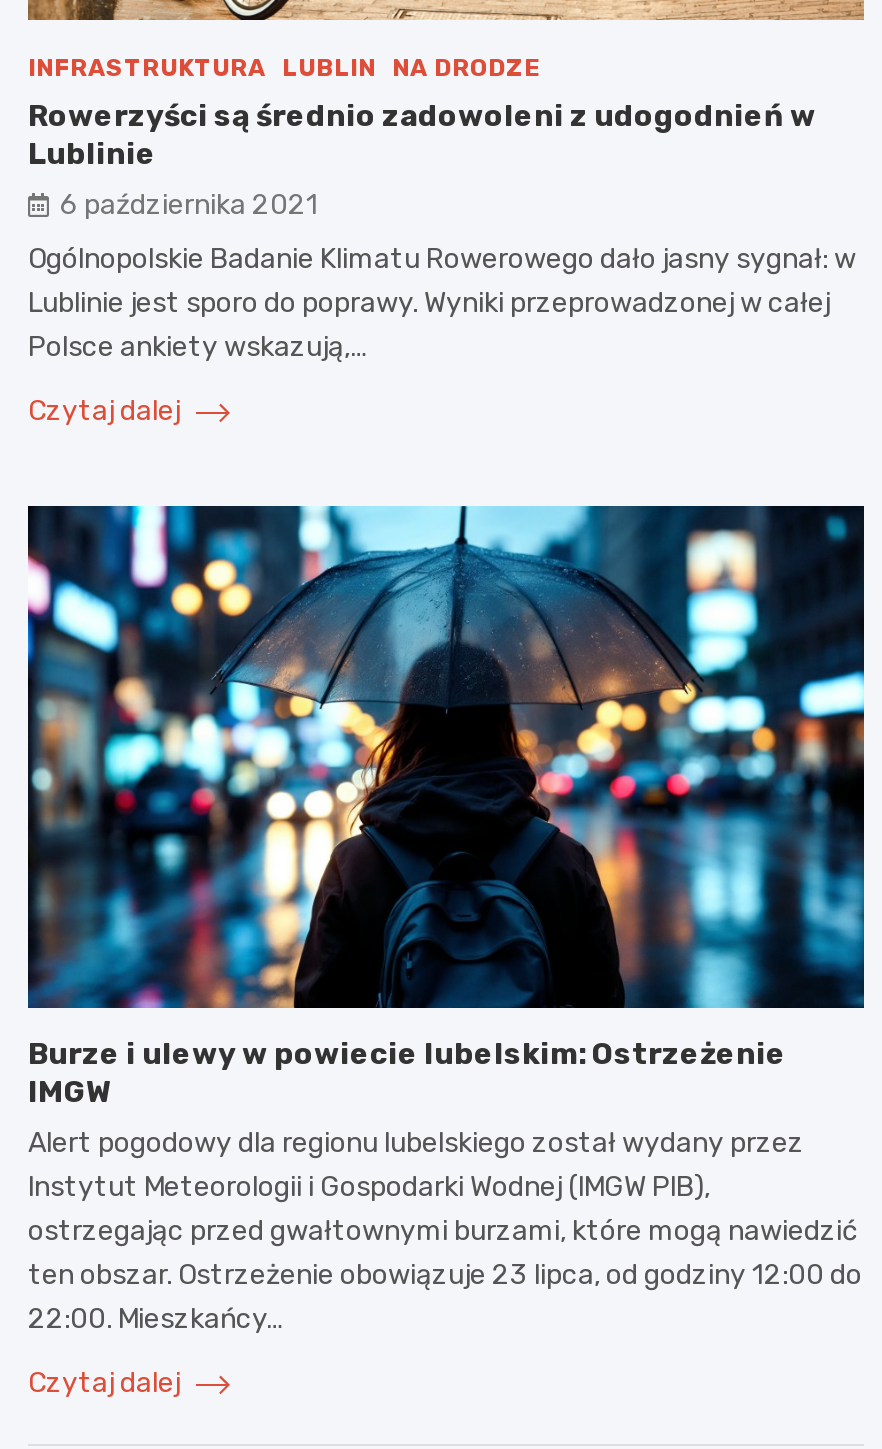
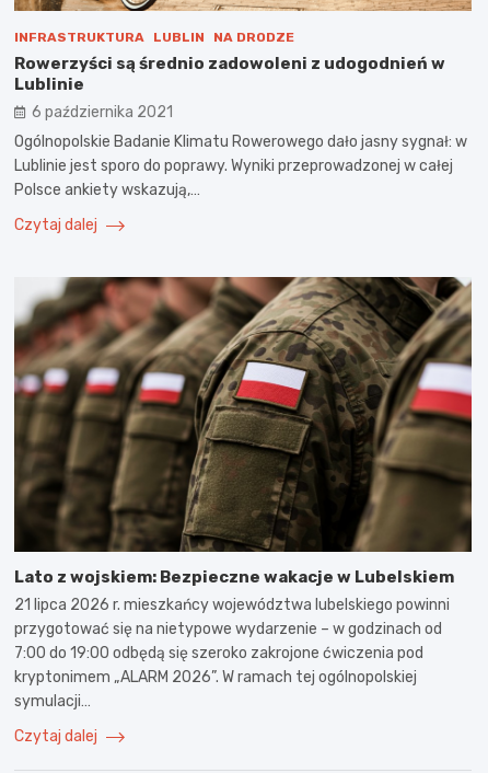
[26,504,866,1336] [image] | Burze i ulewy w powiecie lubelskim: Ostrzeżenie | IMGW | Alert pogodowy dla regionu lubelskiego został wydany przez | Instytut Meteorologii i Gospodarki Wodnej (IMGW PIB), | ostrzegając przed gwałtownymi burzami, które mogą nawiedzić | ten obszar. Ostrzeżenie obowiązuje 23 lipca, od godziny 12:00 do | 22:00. Mieszkańcy… -> [13,276,473,711] [image] | Lato z wojskiem: Bezpieczne wakacje w Lubelskiem | 21 lipca 2026 r. mieszkańcy województwa lubelskiego powinni | przygotować się na nietypowe wydarzenie – w godzinach od | 7:00 do 19:00 odbędą się szeroko zakrojone ćwiczenia pod | kryptonimem „ALARM 2026”. W ramach tej ogólnopolskiej | symulacji…

